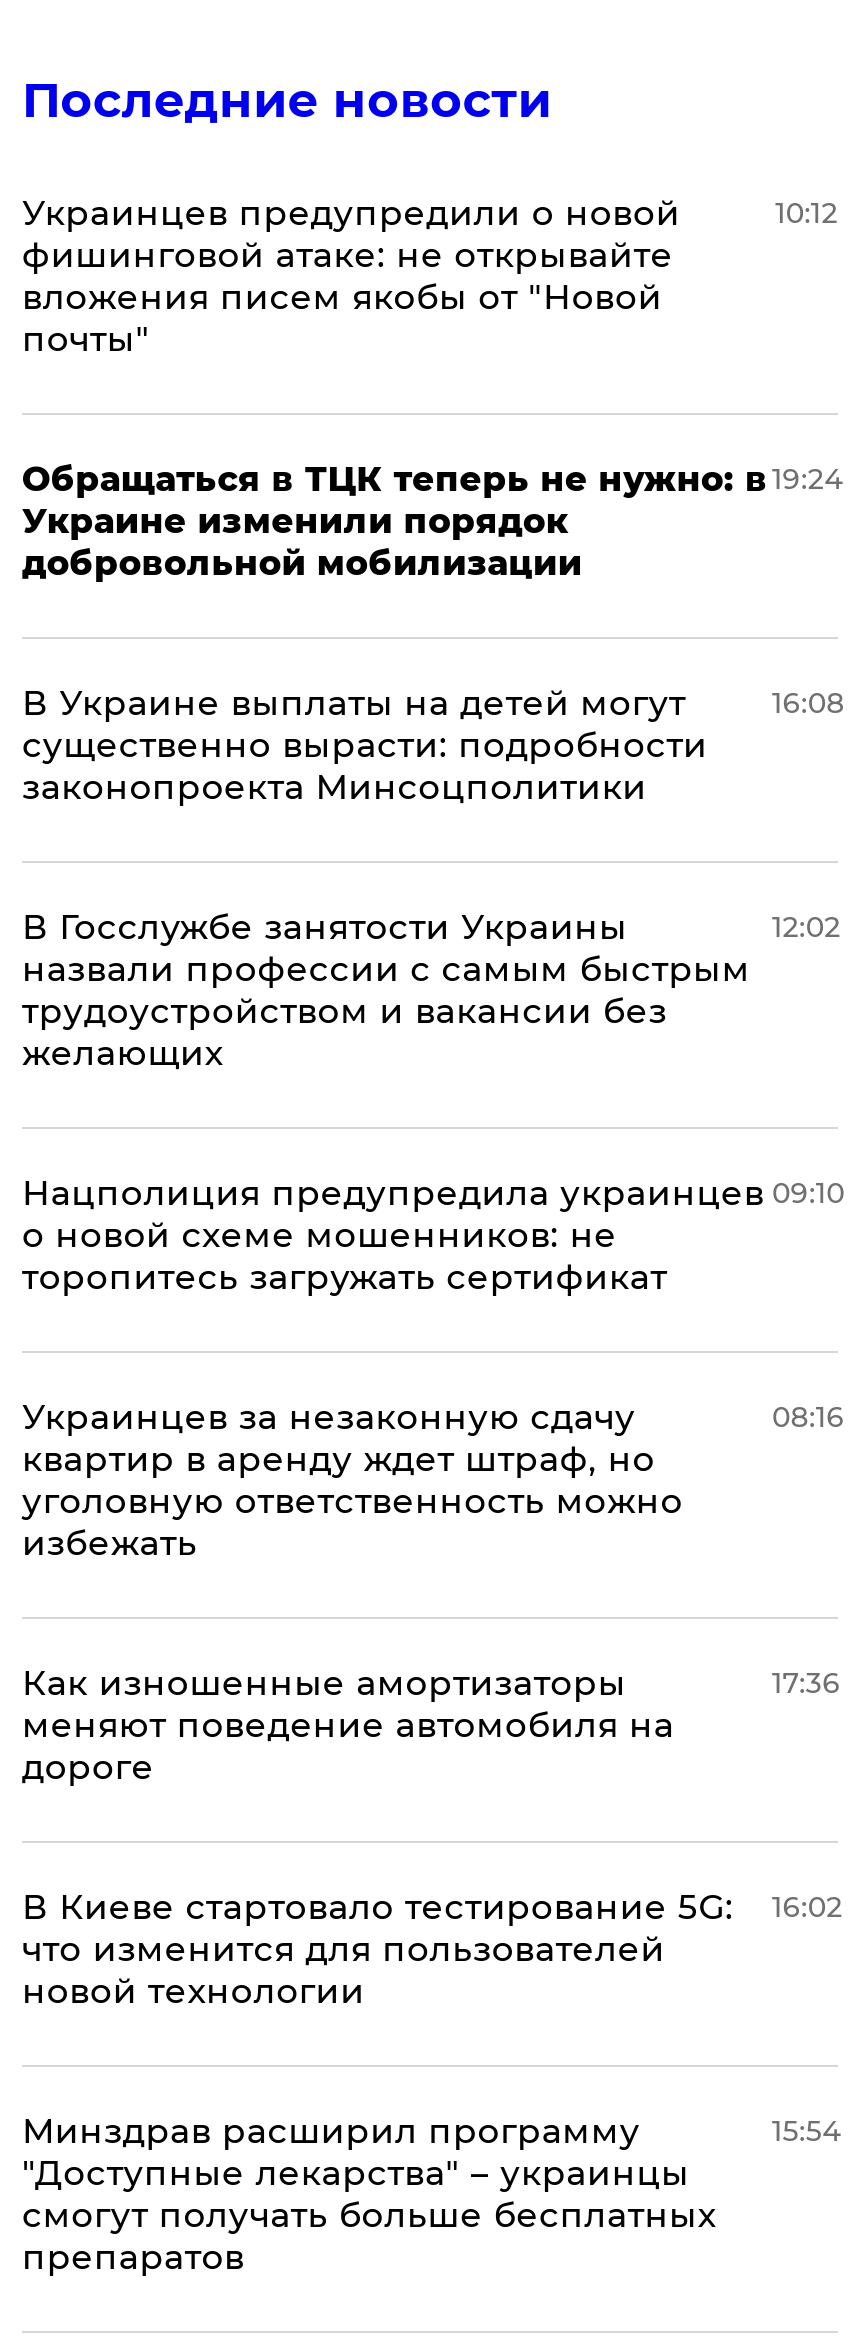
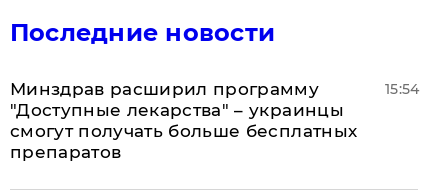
[22,193,680,359] Украинцев предупредили о новой | фишинговой атаке: не открывайте | вложения писем якобы от "Новой | почты" -> none
[775,195,838,231] 10:12 -> none
[22,459,768,583] Обращаться в ТЦК теперь не нужно: в | Украине изменили порядок | добровольной мобилизации -> none
[772,461,843,497] 19:24 -> none
[22,683,708,807] В Украине выплаты на детей могут | существенно вырасти: подробности | законопроекта Минсоцполитики -> none
[772,685,845,721] 16:08 -> none
[22,907,750,1073] В Госслужбе занятости Украины | назвали профессии с самым быстрым | трудоустройством и вакансии без | желающих -> none
[772,909,841,945] 12:02 -> none
[22,1173,764,1297] Нацполиция предупредила украинцев | о новой схеме мошенников: не | торопитесь загружать сертификат -> none
[772,1175,845,1211] 09:10 -> none
[22,1397,683,1563] Украинцев за незаконную сдачу | квартир в аренду ждет штраф, но | уголовную ответственность можно | избежать -> none
[772,1399,845,1435] 08:16 -> none
[22,1663,674,1787] Как изношенные амортизаторы | меняют поведение автомобиля на | дороге -> none
[772,1665,841,1701] 17:36 -> none
[22,1887,734,2011] В Киеве стартовало тестирование 5G: | что изменится для пользователей | новой технологии -> none
[772,1889,843,1925] 16:02 -> none

